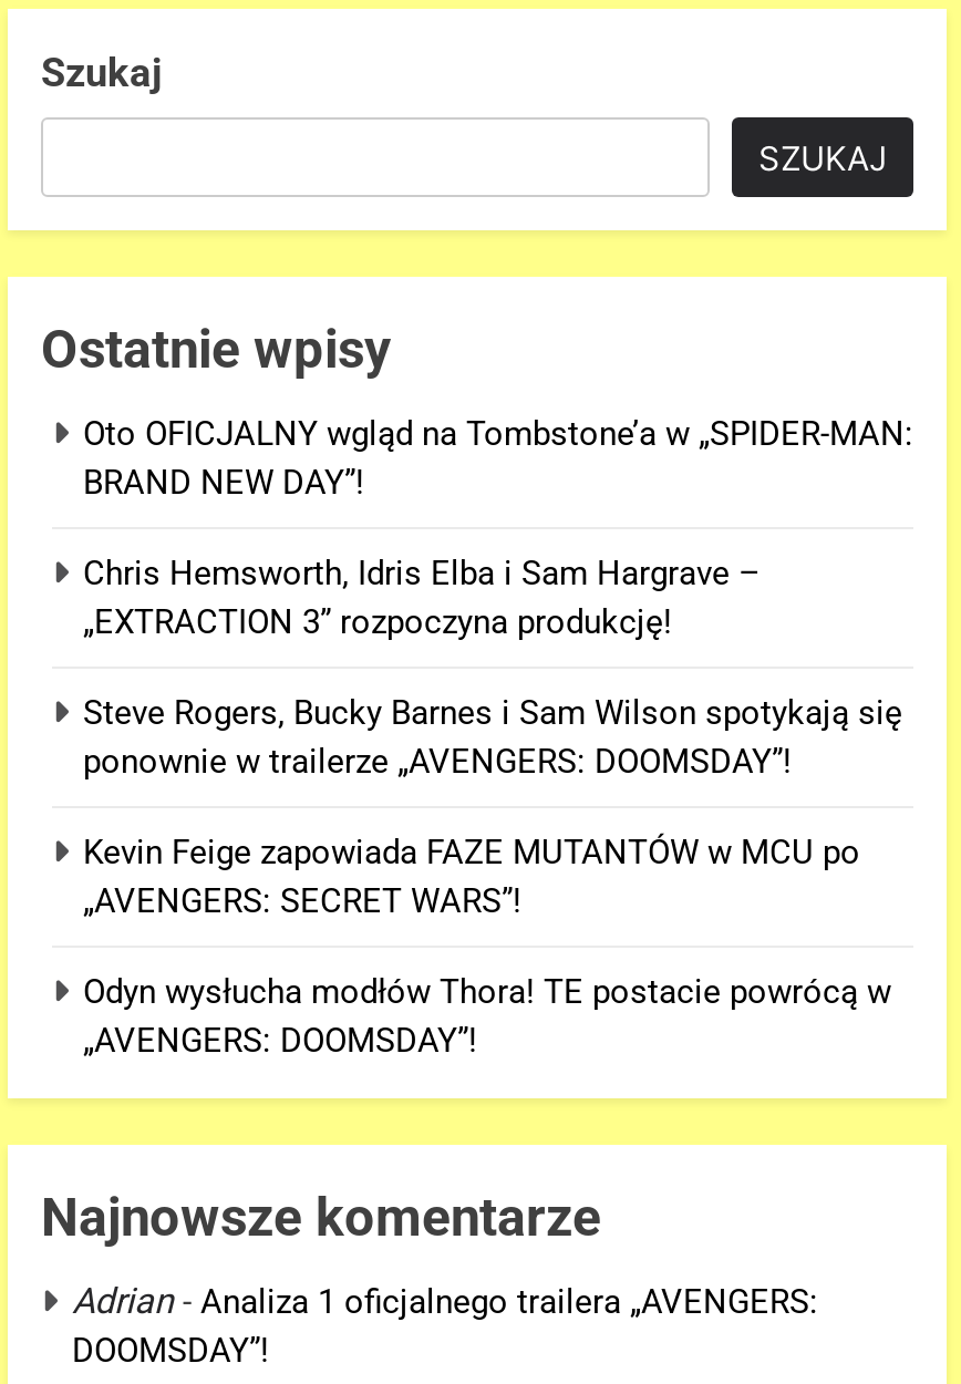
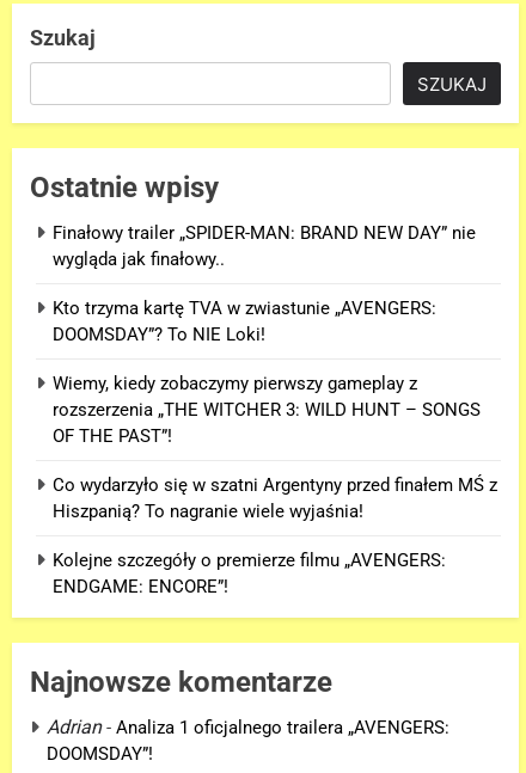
[83,414,913,503] Oto OFICJALNY wgląd na Tombstone’a w „SPIDER-MAN: | BRAND NEW DAY”! -> [53,222,476,270] Finałowy trailer „SPIDER-MAN: BRAND NEW DAY” nie | wygląda jak finałowy..
[83,554,761,642] Chris Hemsworth, Idris Elba i Sam Hargrave – | „EXTRACTION 3” rozpoczyna produkcję! -> [53,298,436,345] Kto trzyma kartę TVA w zwiastunie „AVENGERS: | DOOMSDAY”? To NIE Loki!
[83,693,902,782] Steve Rogers, Bucky Barnes i Sam Wilson spotykają się | ponownie w trailerze „AVENGERS: DOOMSDAY”! -> [53,373,481,447] Wiemy, kiedy zobaczymy pierwszy gameplay z | rozszerzenia „THE WITCHER 3: WILD HUNT – SONGS | OF THE PAST”!
[83,833,860,921] Kevin Feige zapowiada FAZE MUTANTÓW w MCU po | „AVENGERS: SECRET WARS”! -> [53,474,497,522] Co wydarzyło się w szatni Argentyny przed finałem MŚ z | Hiszpanią? To nagranie wiele wyjaśnia!
[83,972,891,1061] Odyn wysłucha modłów Thora! TE postacie powrócą w | „AVENGERS: DOOMSDAY”! -> [53,550,446,597] Kolejne szczegóły o premierze filmu „AVENGERS: | ENDGAME: ENCORE”!

